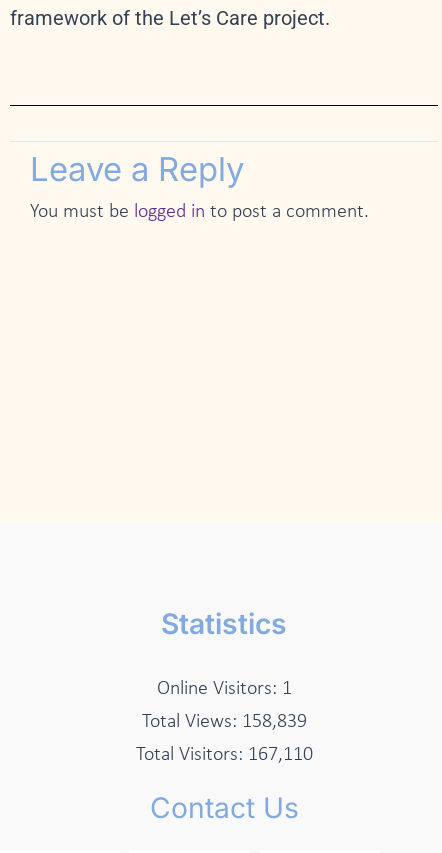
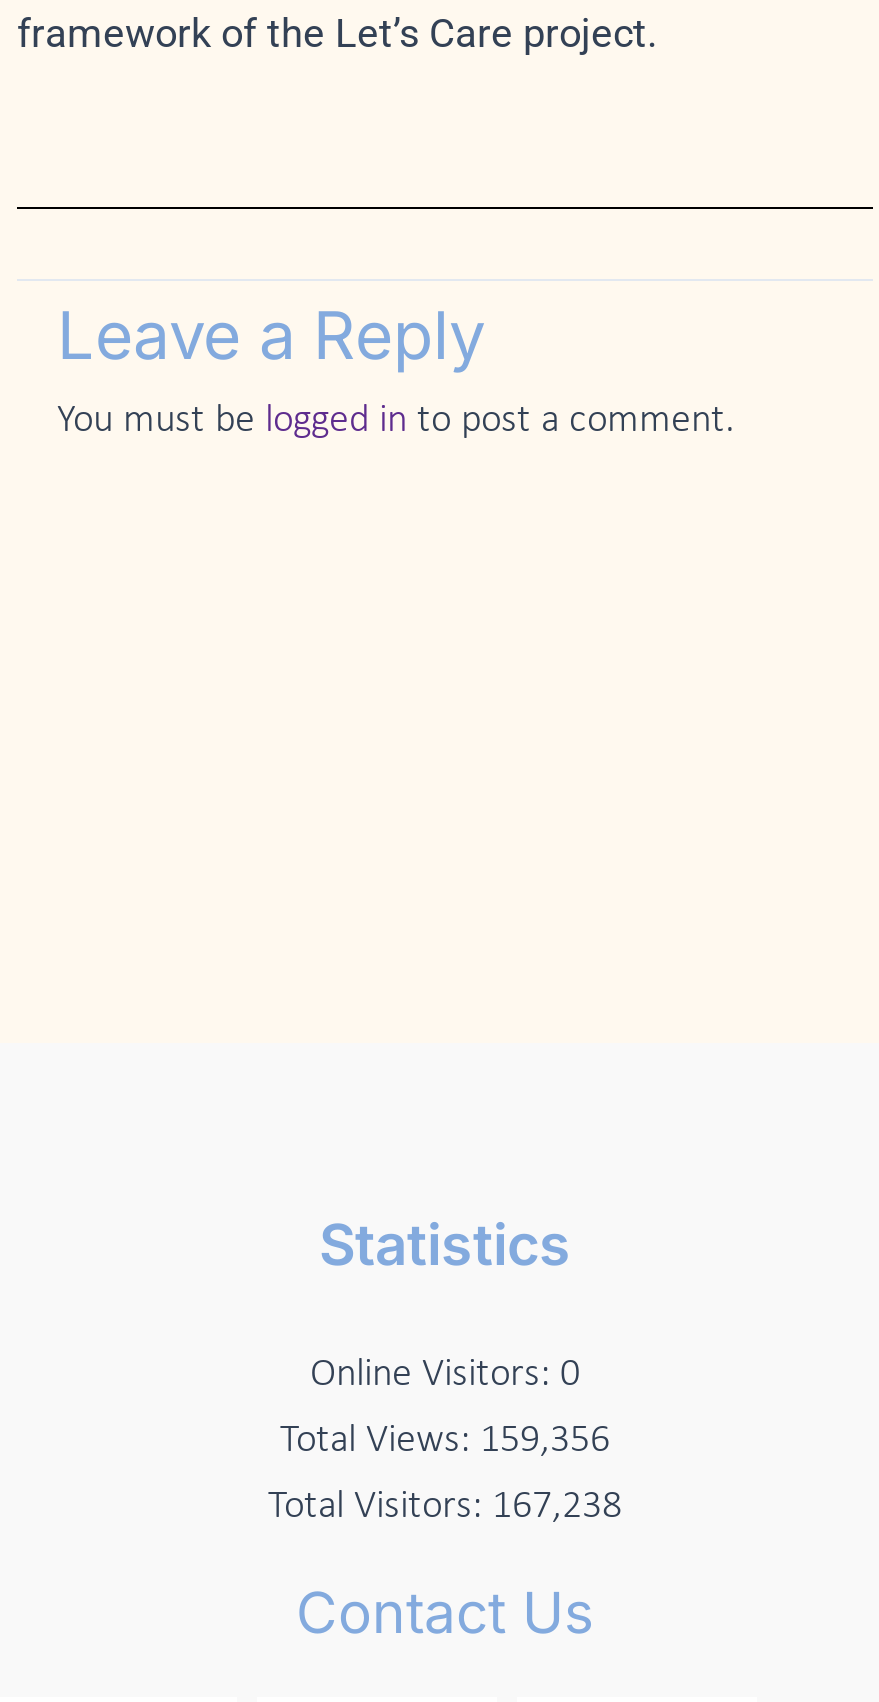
[156,679,291,699] Online Visitors: 1 -> [310,1355,580,1395] Online Visitors: 0
[141,712,306,732] Total Views: 158,839 -> [280,1421,610,1461] Total Views: 159,356
[135,745,312,765] Total Visitors: 167,110 -> [268,1487,622,1527] Total Visitors: 167,238

